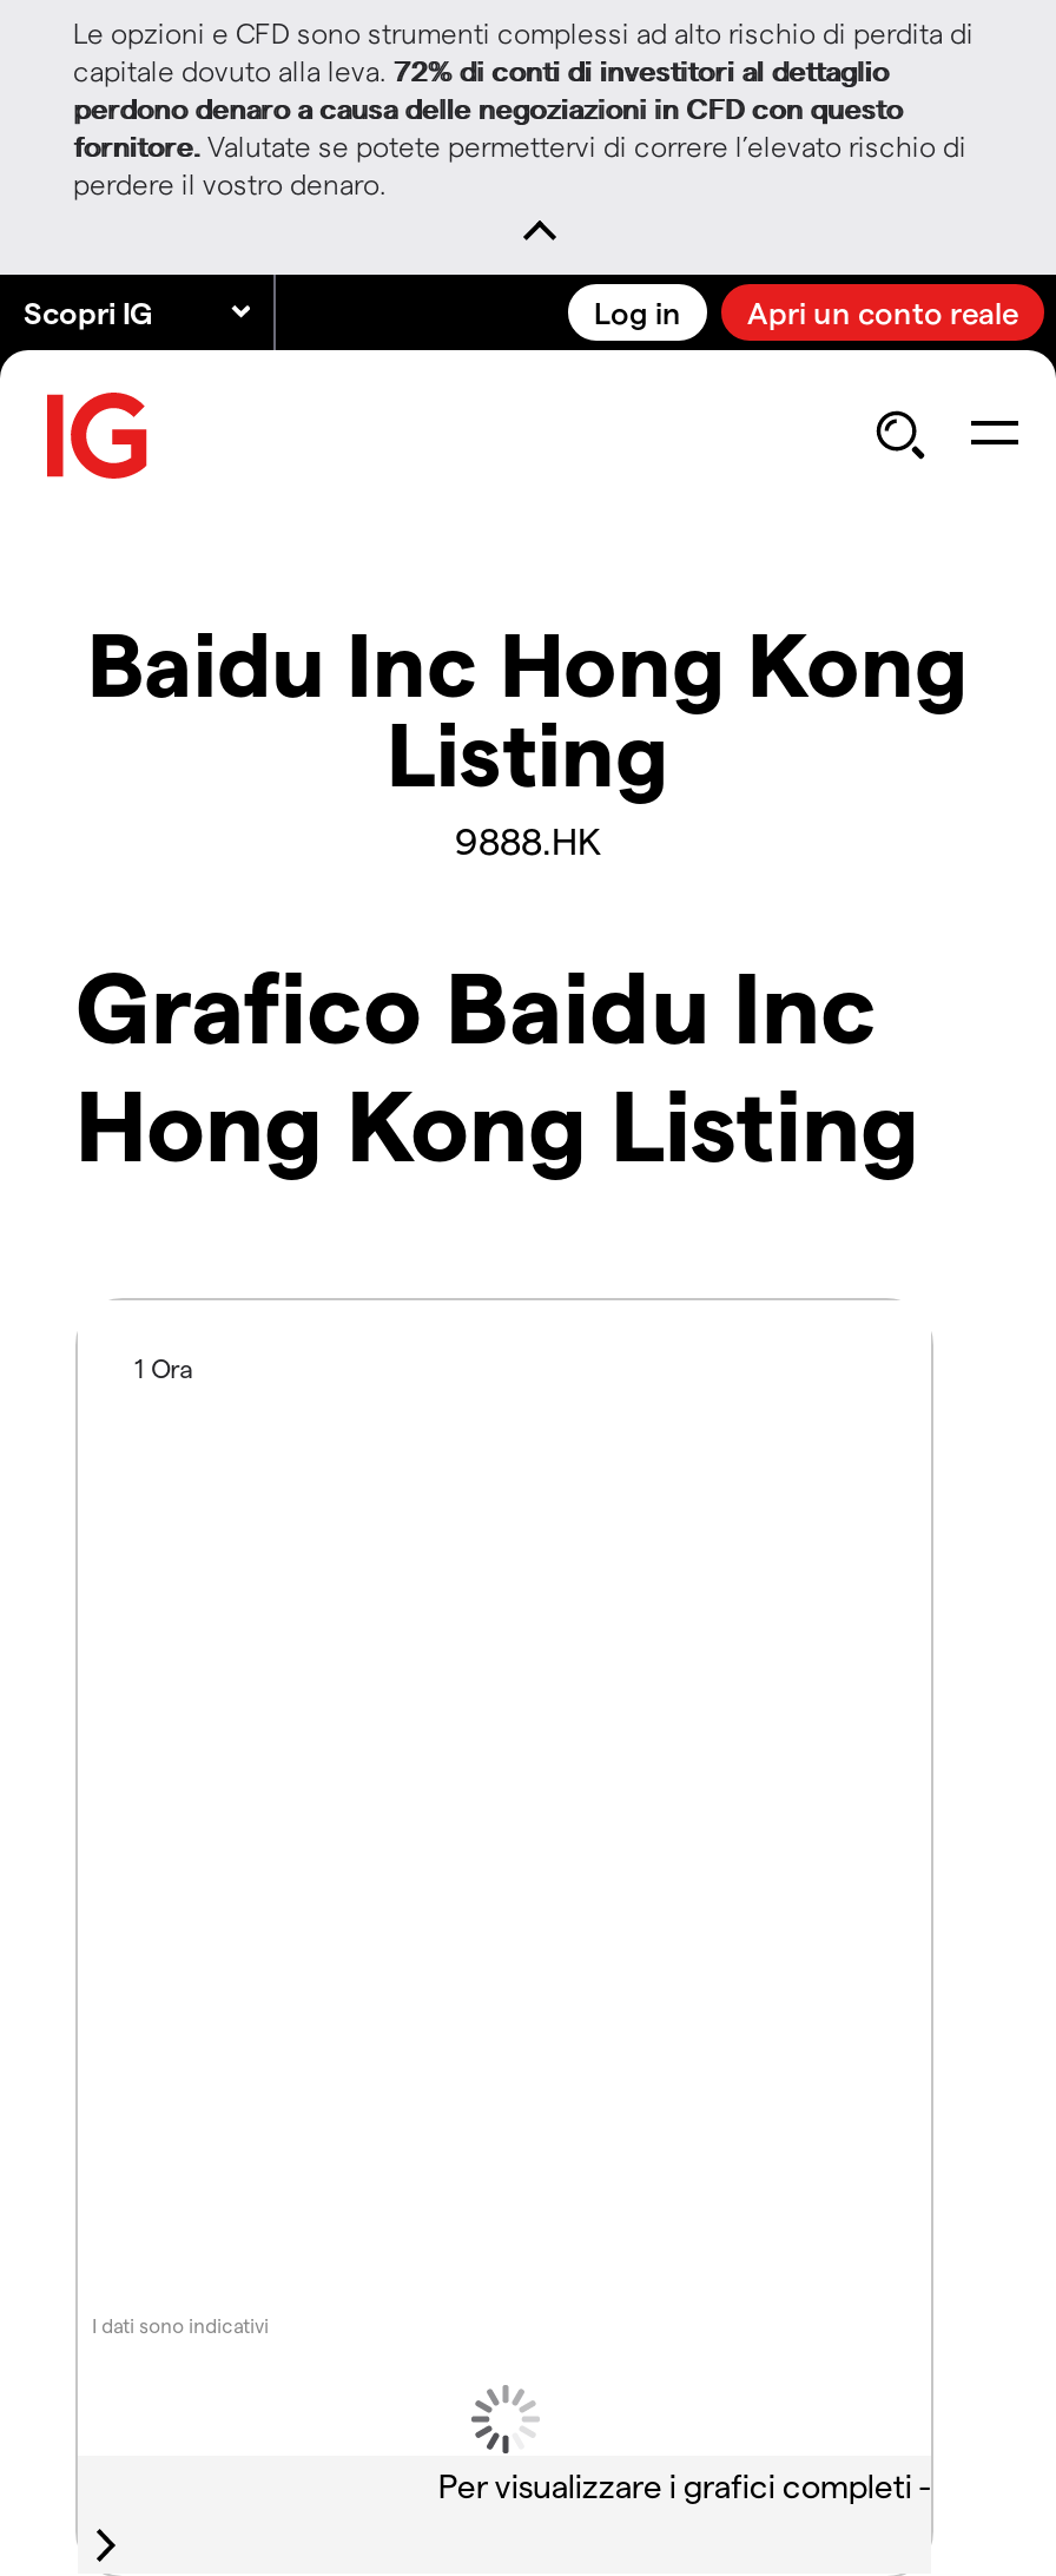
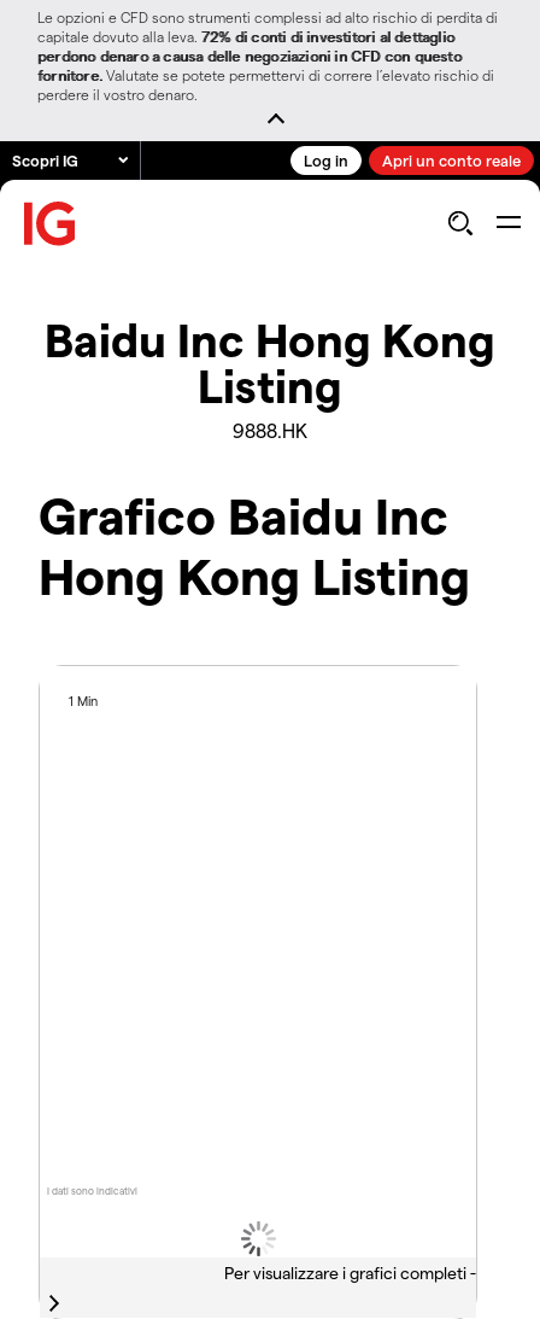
[135,1353,194,1384] 1 Ora -> [69,693,98,709] 1 Min

